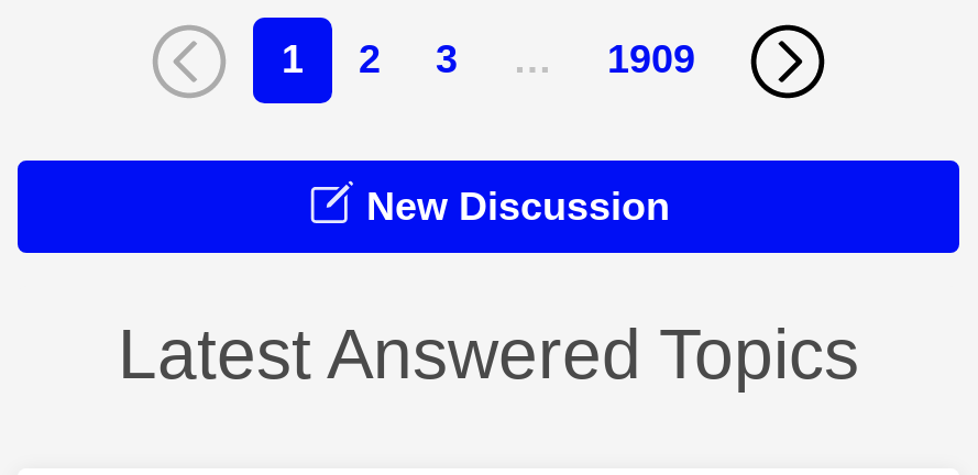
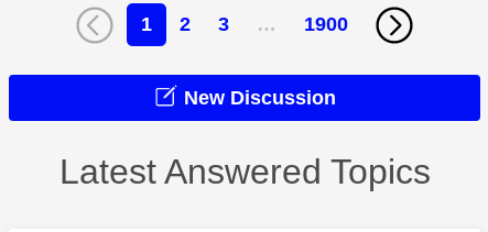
[607,37,695,81] 1909 -> [304,13,348,35] 1900

